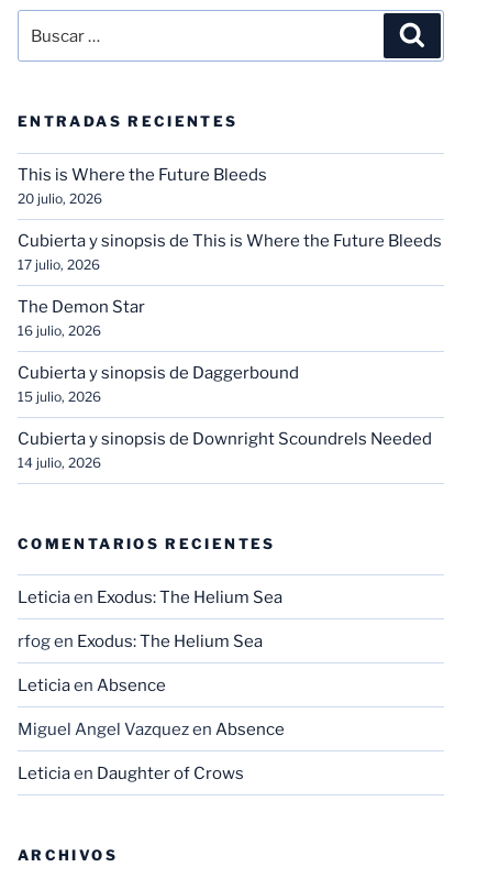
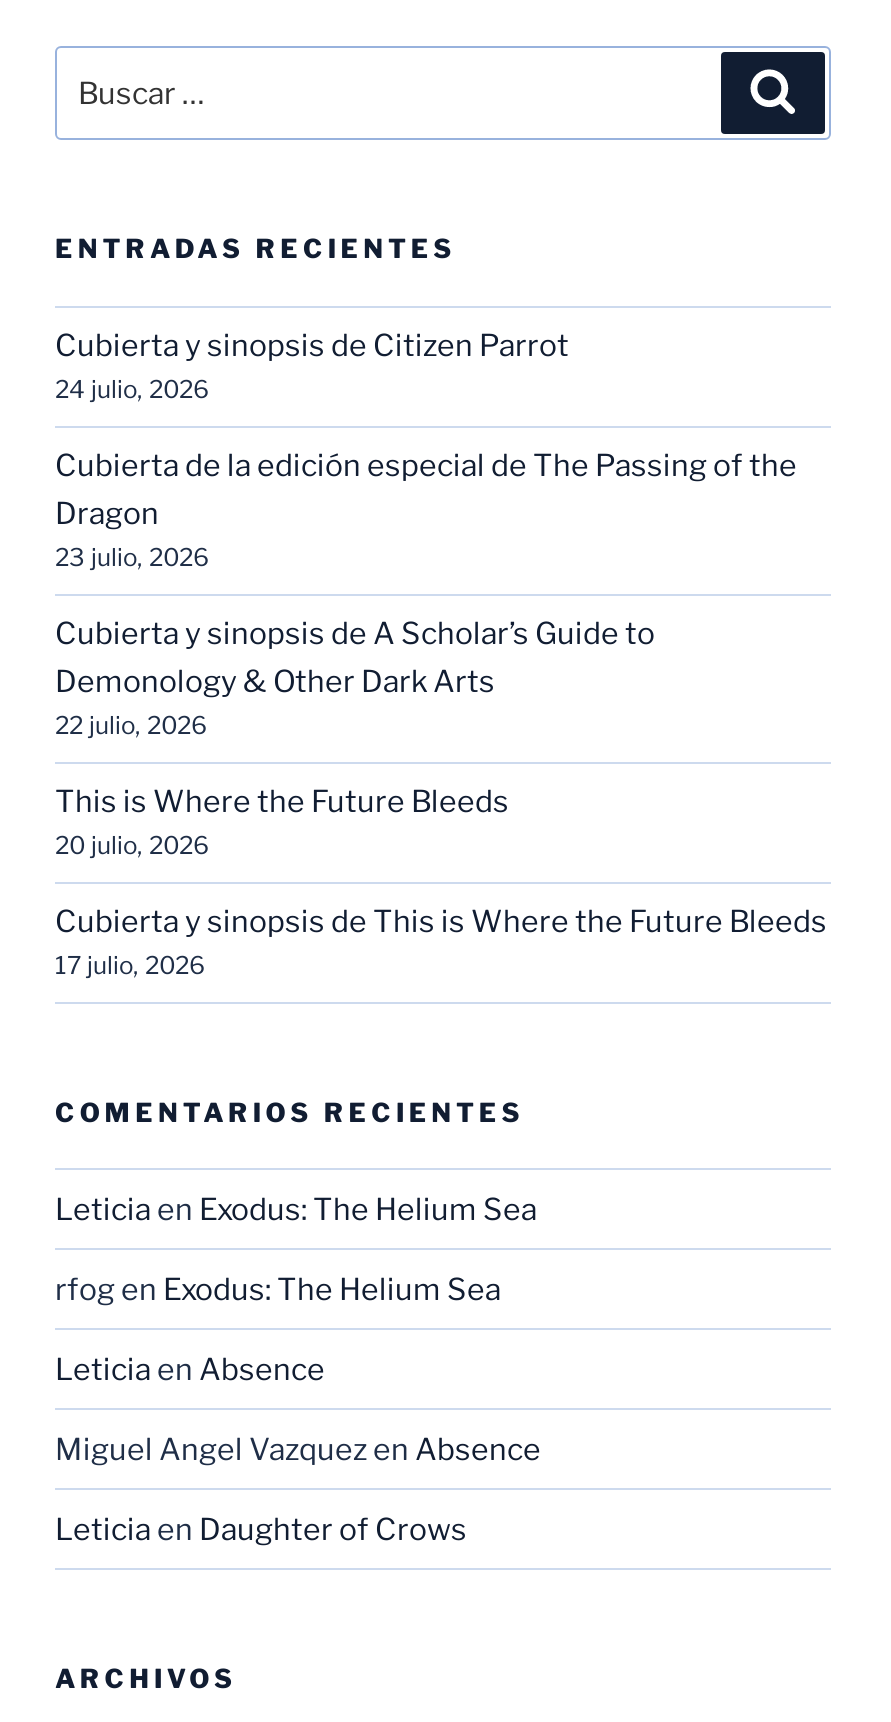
none -> [55,329,797,741] Cubierta y sinopsis de Citizen Parrot | 24 julio, 2026 | Cubierta de la edición especial de The Passing of the | Dragon | 23 julio, 2026 | Cubierta y sinopsis de A Scholar’s Guide to | Demonology & Other Dark Arts | 22 julio, 2026
moved [18,165,442,273] -> [55,785,827,981]: This is Where the Future Bleeds | 20 julio, 2026 | Cubierta y sinopsis de This is Where the Future Bleeds | 17 julio, 2026
[18,297,432,471] The Demon Star | 16 julio, 2026 | Cubierta y sinopsis de Daggerbound | 15 julio, 2026 | Cubierta y sinopsis de Downright Scoundrels Needed | 14 julio, 2026 -> none

